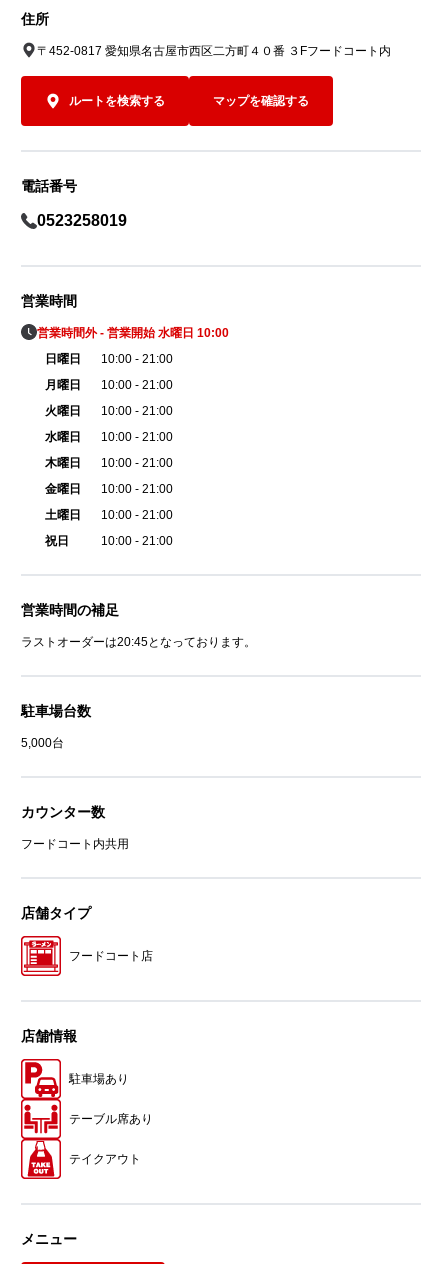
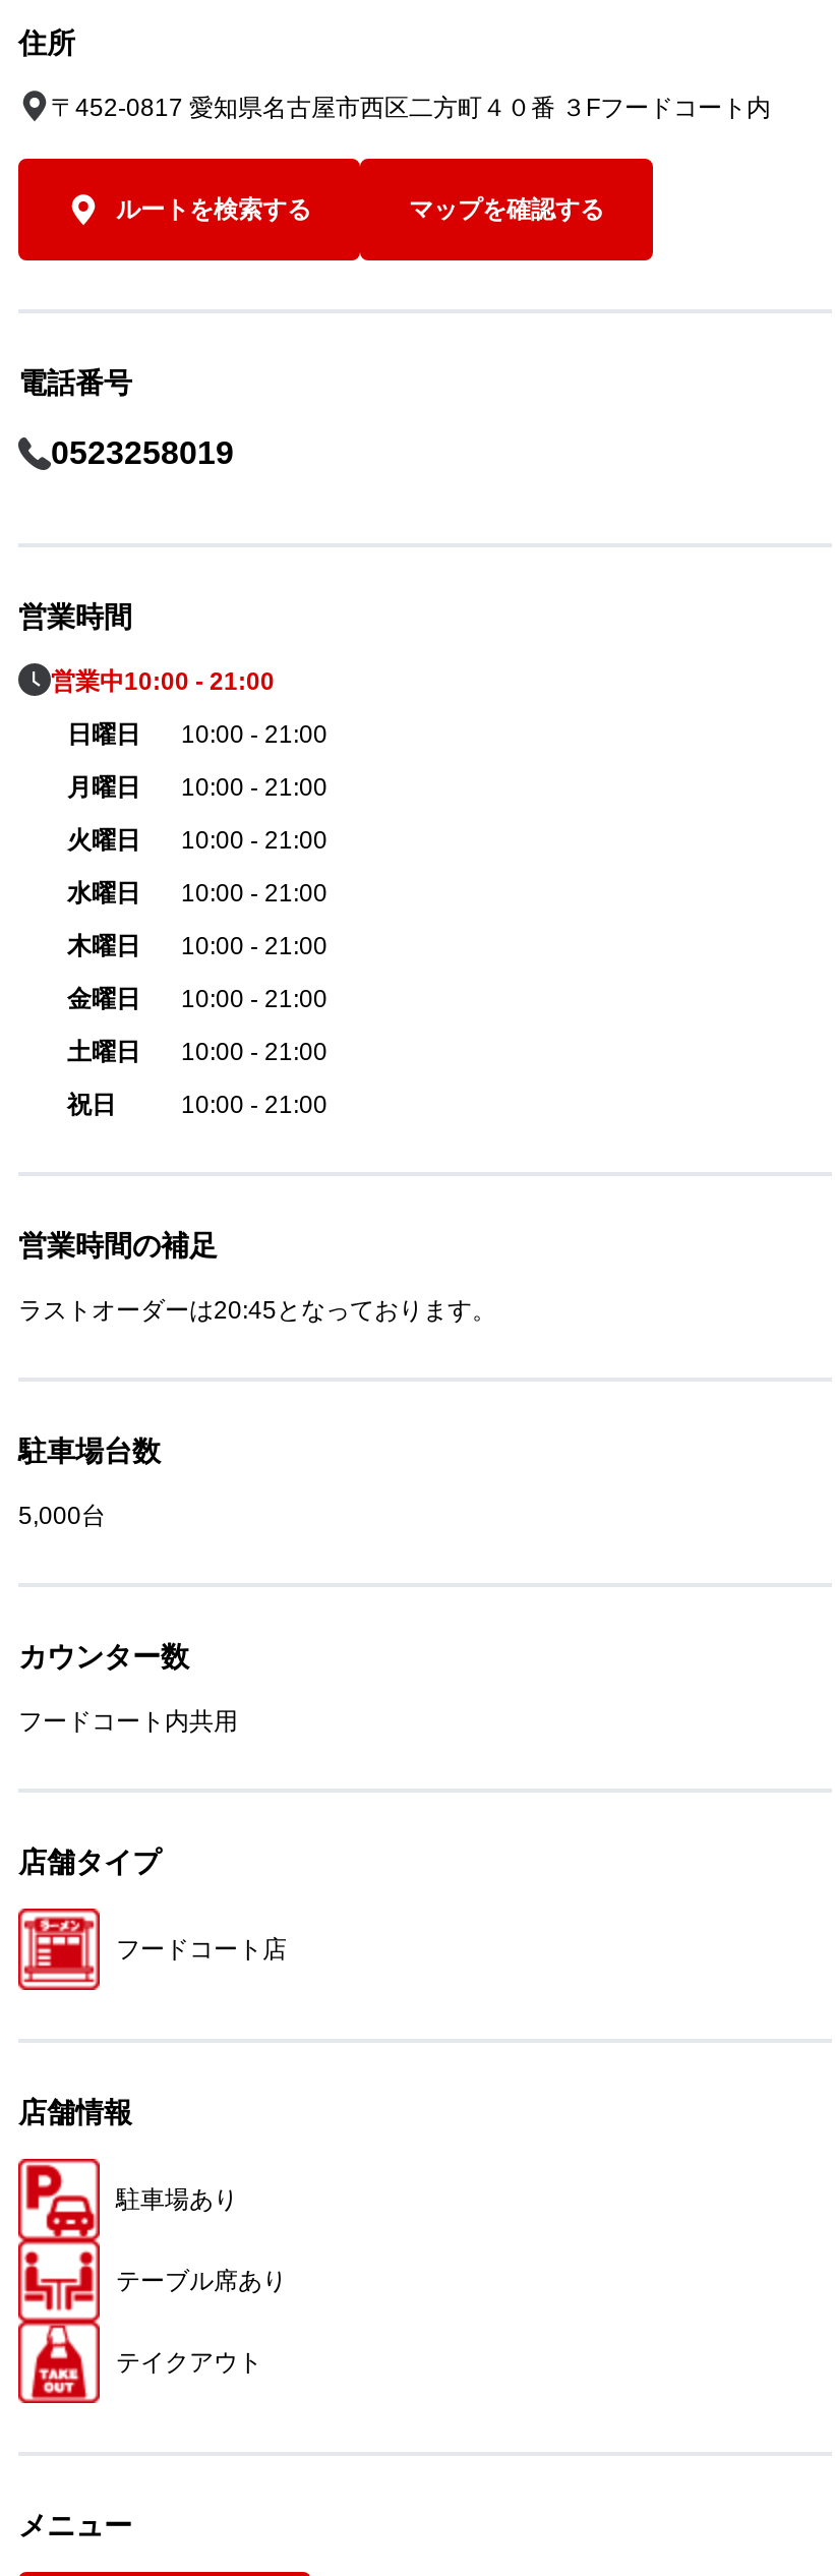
[37,326,229,340] 営業時間外 - 営業開始 水曜日 10:00 -> [51,667,275,696] 営業中10:00 - 21:00

